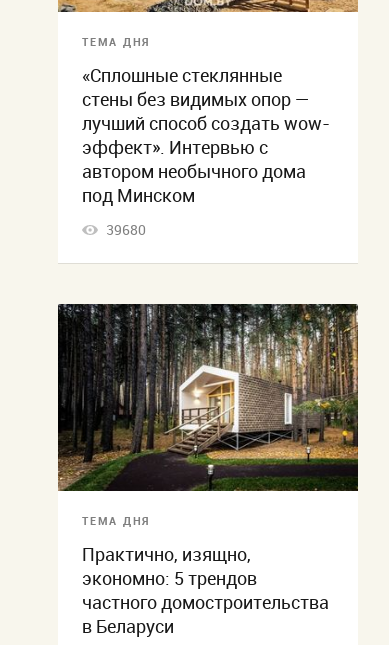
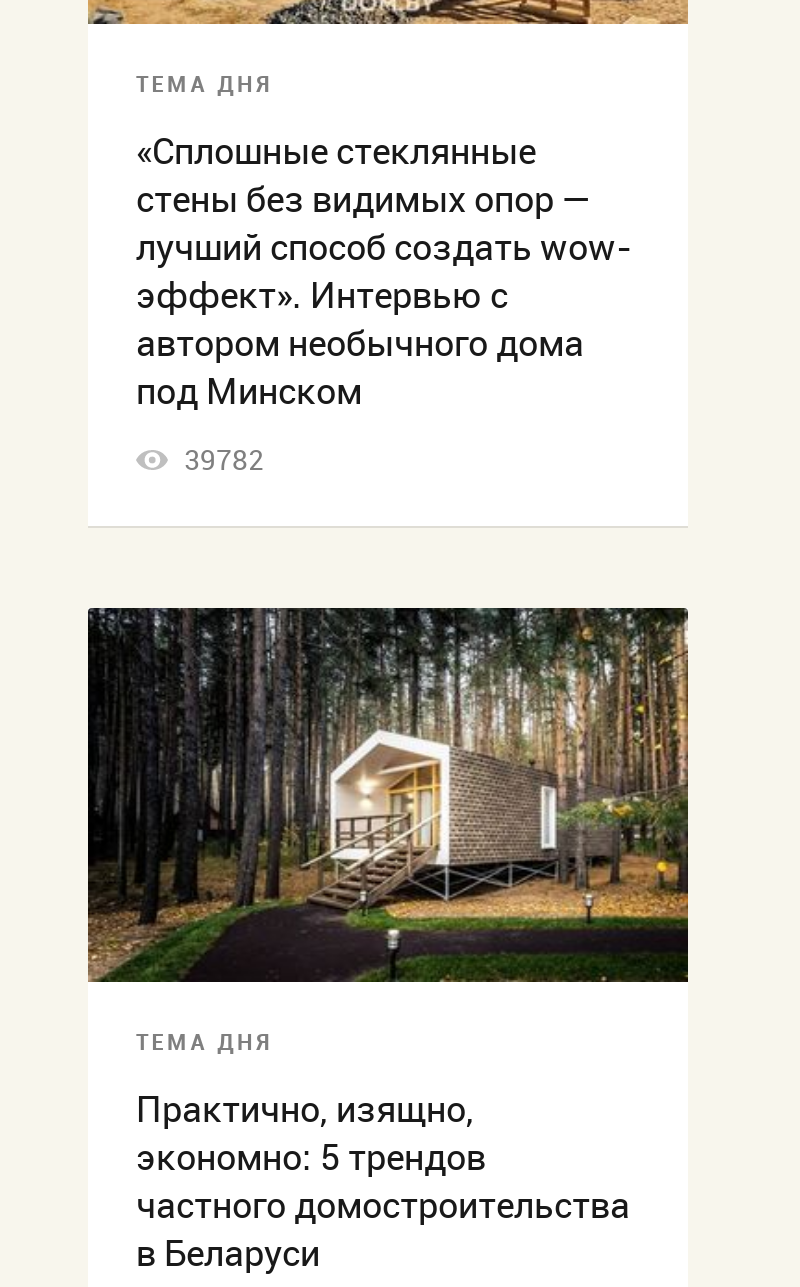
[106,222,146,238] 39680 -> [184,444,264,476] 39782

